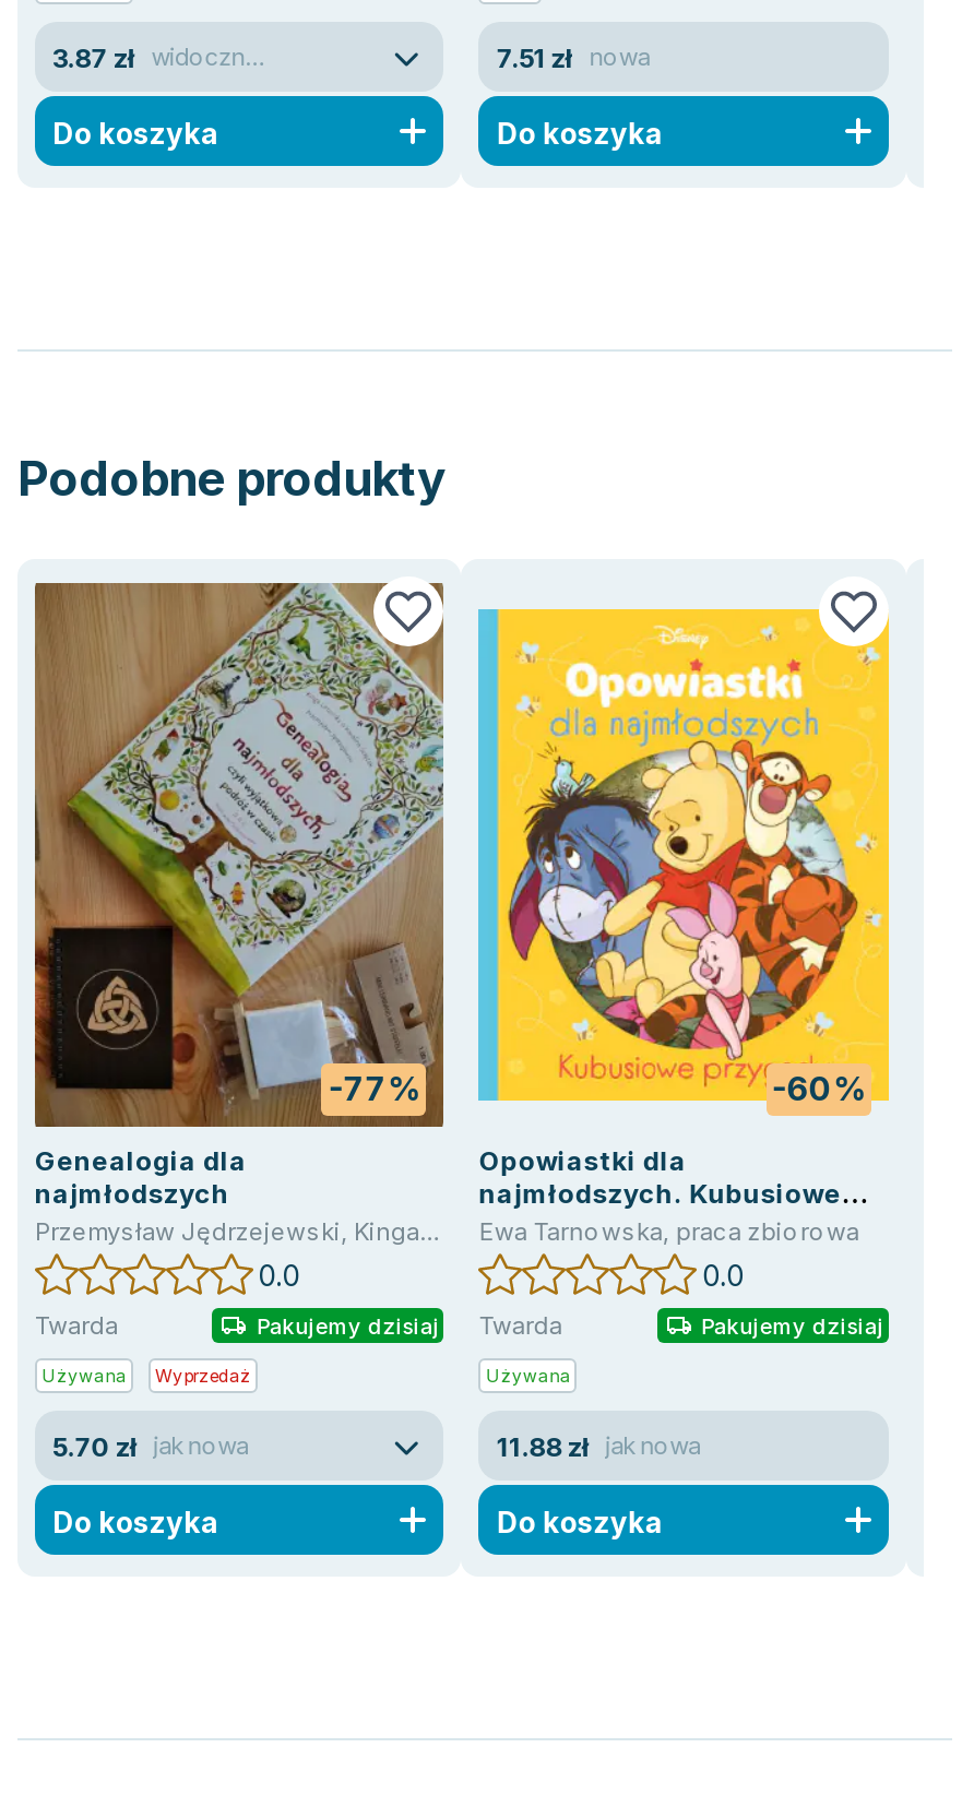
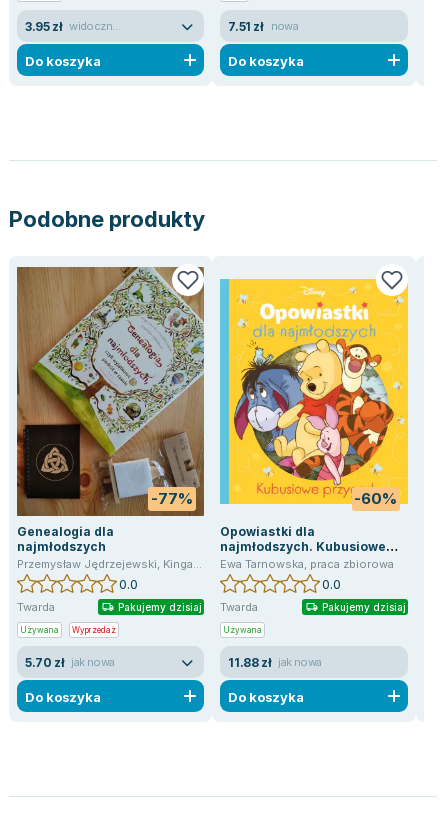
[52,40,136,73] 3.87 zł -> [25,18,62,33] 3.95 zł

